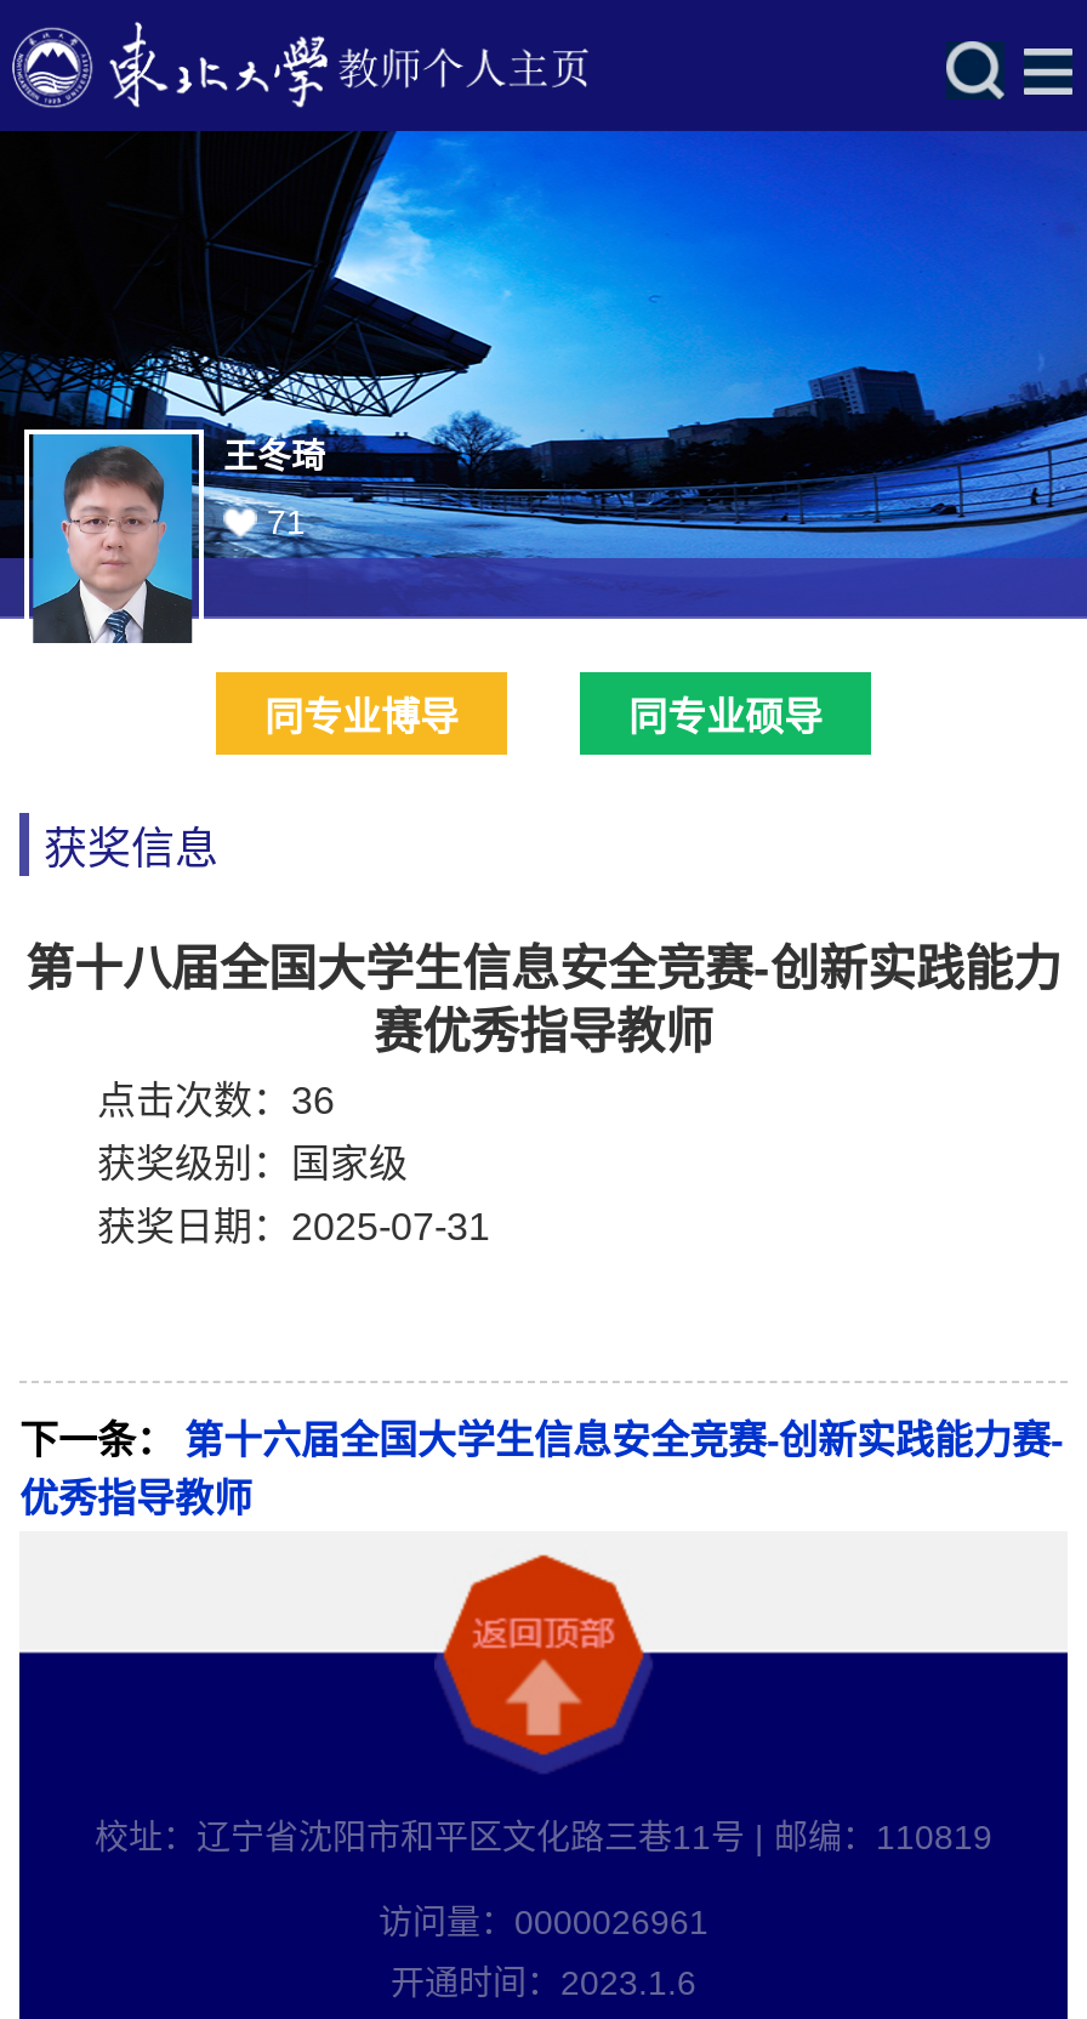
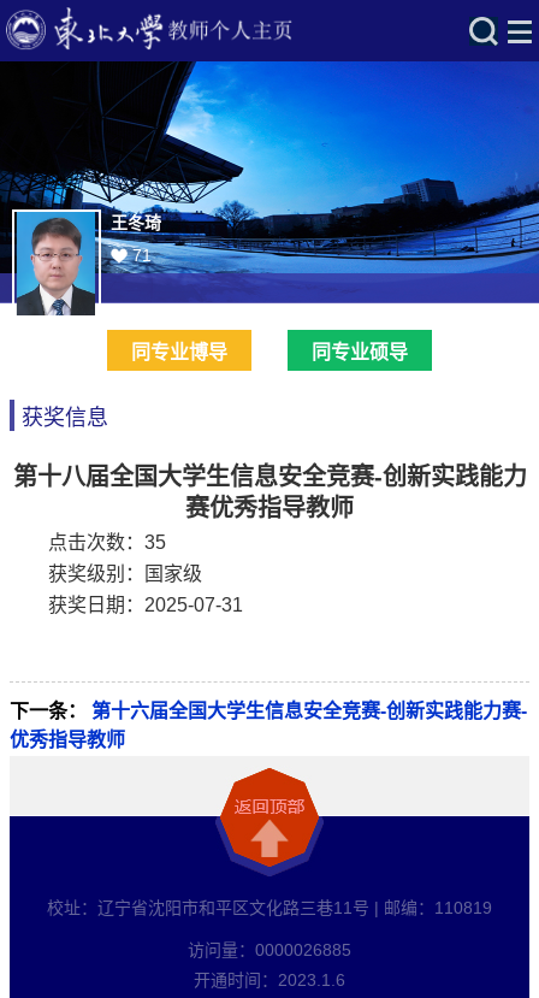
[97,1079,335,1121] 点击次数：36 -> [48,532,166,552] 点击次数：35
[379,1902,708,1941] 访问量：0000026961 -> [188,940,351,959] 访问量：0000026885

